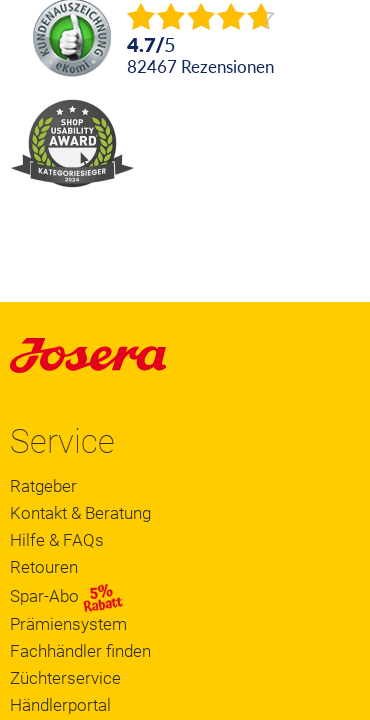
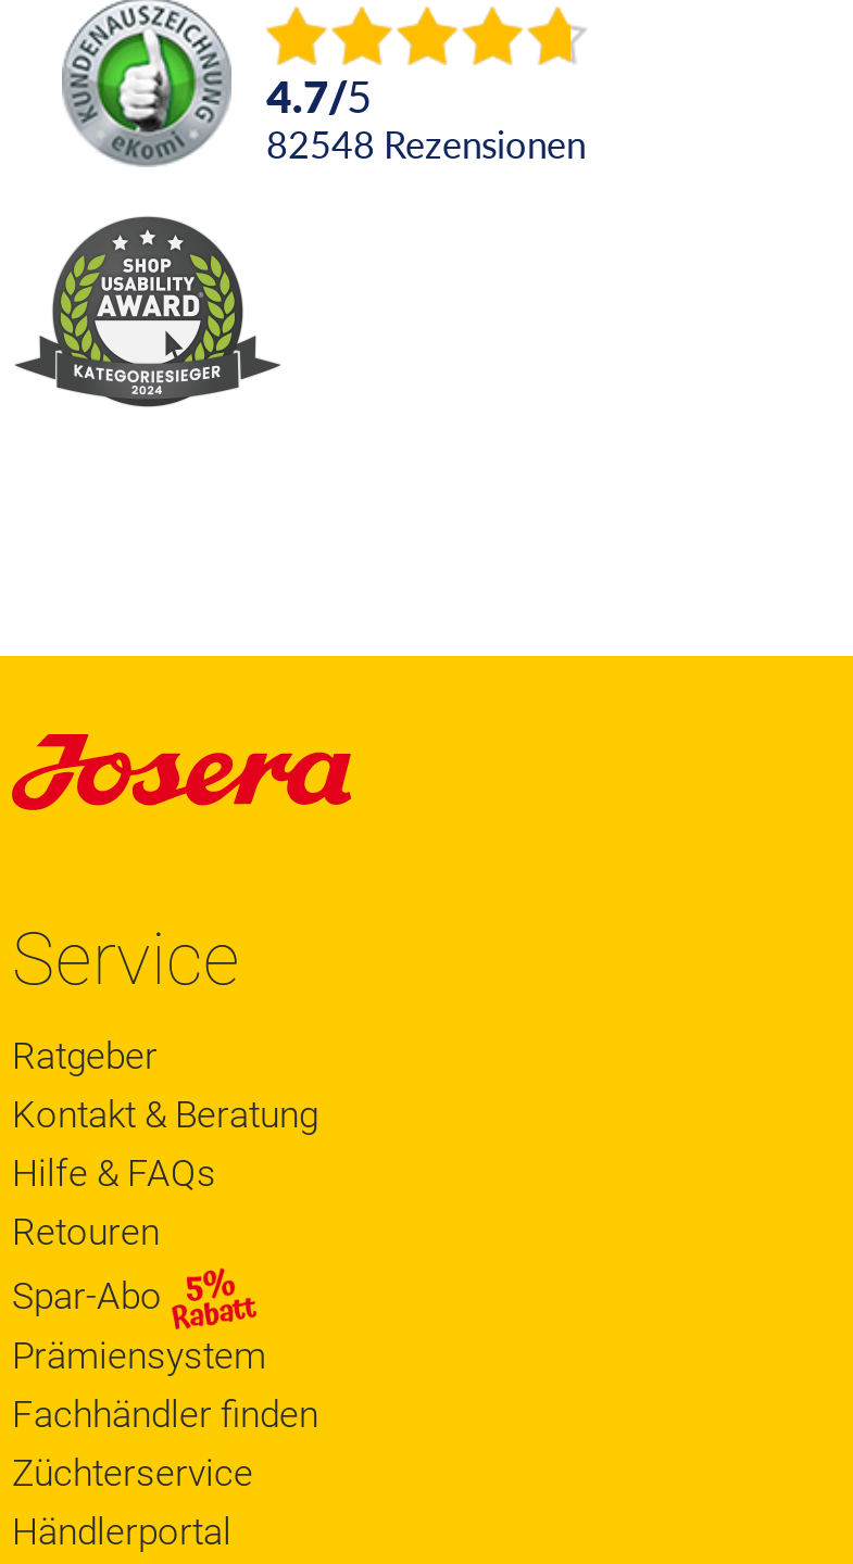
[127,56,274,77] 82467 Rezensionen -> [266,121,586,166] 82548 Rezensionen

